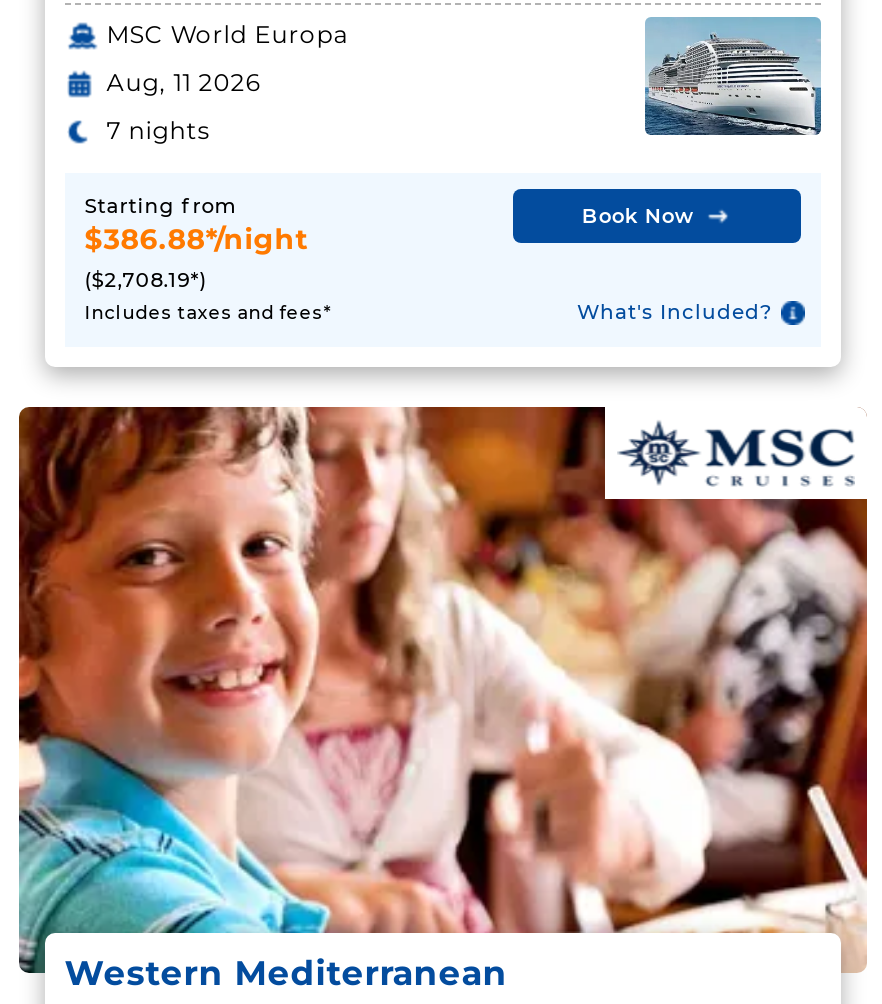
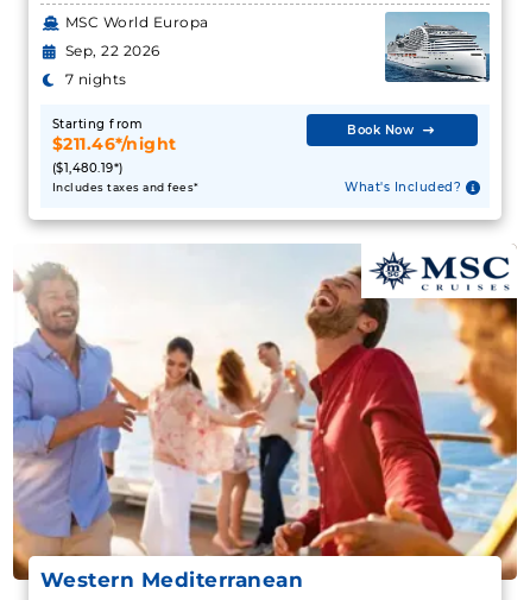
[106,68,260,98] Aug, 11 2026 -> [65,42,160,60] Sep, 22 2026
[84,222,308,294] $386.88*/night | ($2,708.19*) -> [52,133,177,176] $211.46*/night | ($1,480.19*)
[17,405,869,973] [image] -> [12,244,518,580] [image]

